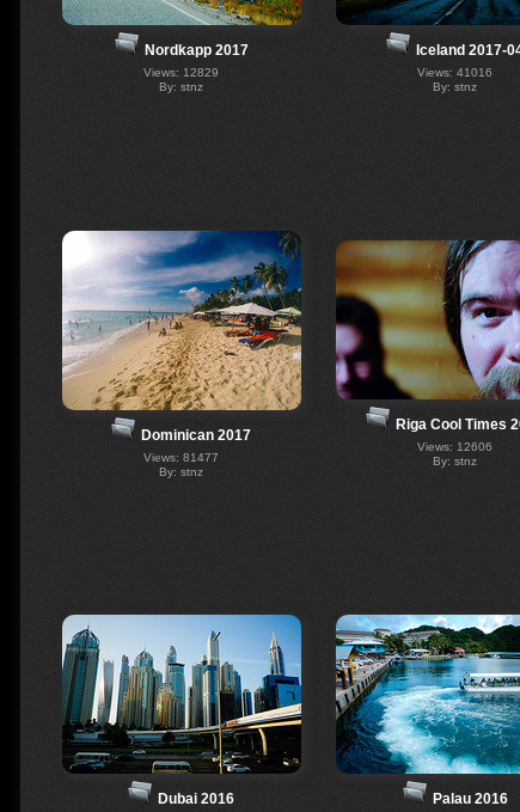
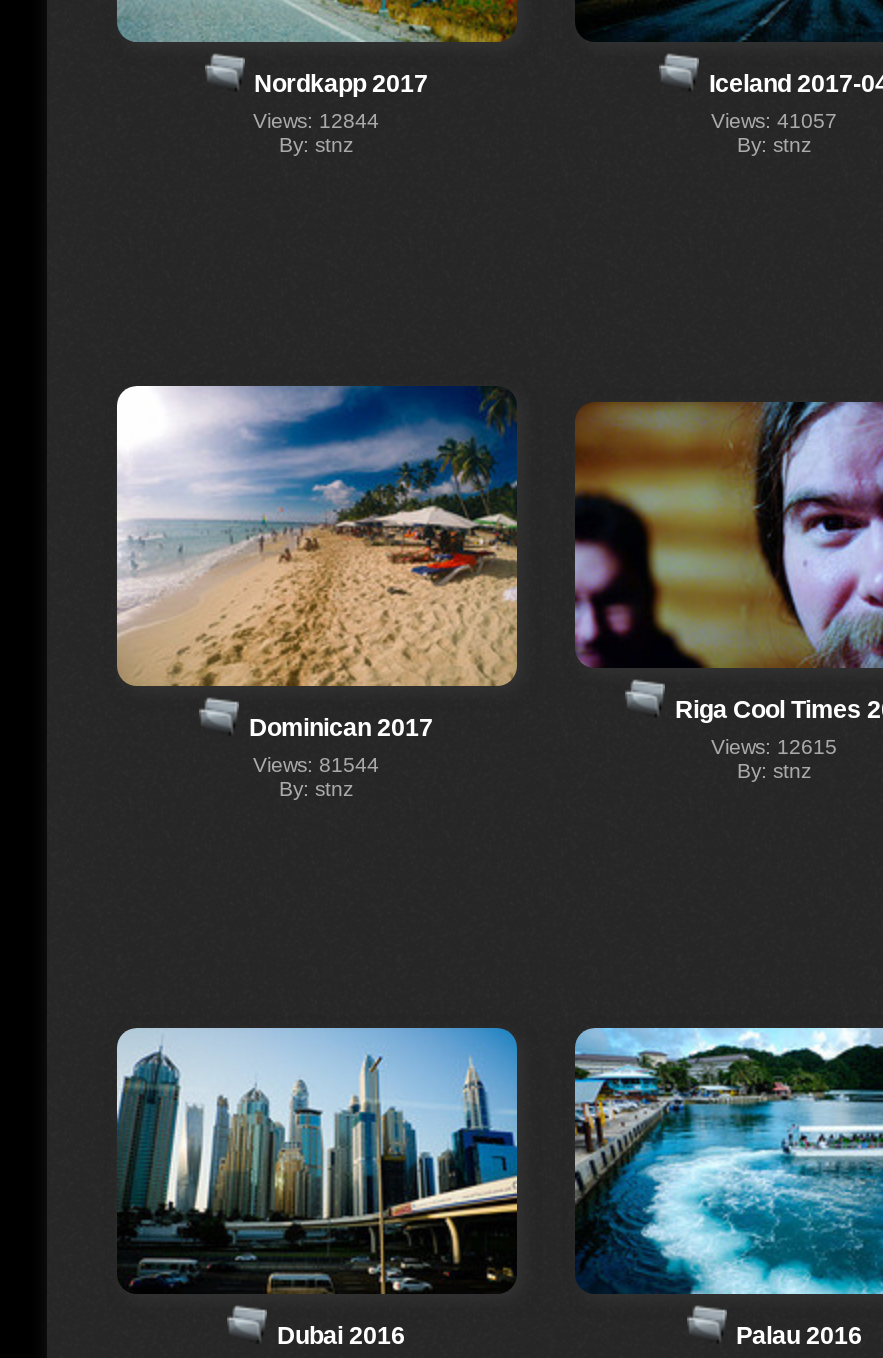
[143,66,219,79] Views: 12829 -> [253,110,379,132] Views: 12844
[417,66,493,79] Views: 41016 -> [711,110,837,132] Views: 41057
[417,440,493,453] Views: 12606 -> [711,736,837,758] Views: 12615
[143,450,219,464] Views: 81477 -> [253,753,379,775] Views: 81544

